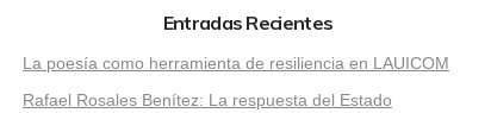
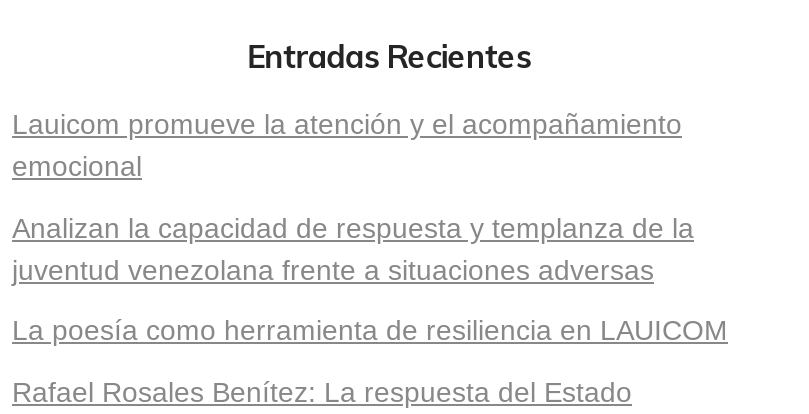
none -> [12,107,694,285] Lauicom promueve la atención y el acompañamiento | emocional | Analizan la capacidad de respuesta y templanza de la | juventud venezolana frente a situaciones adversas

